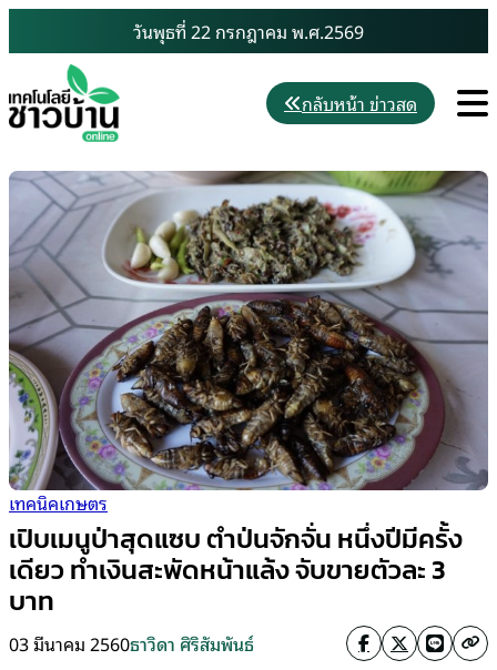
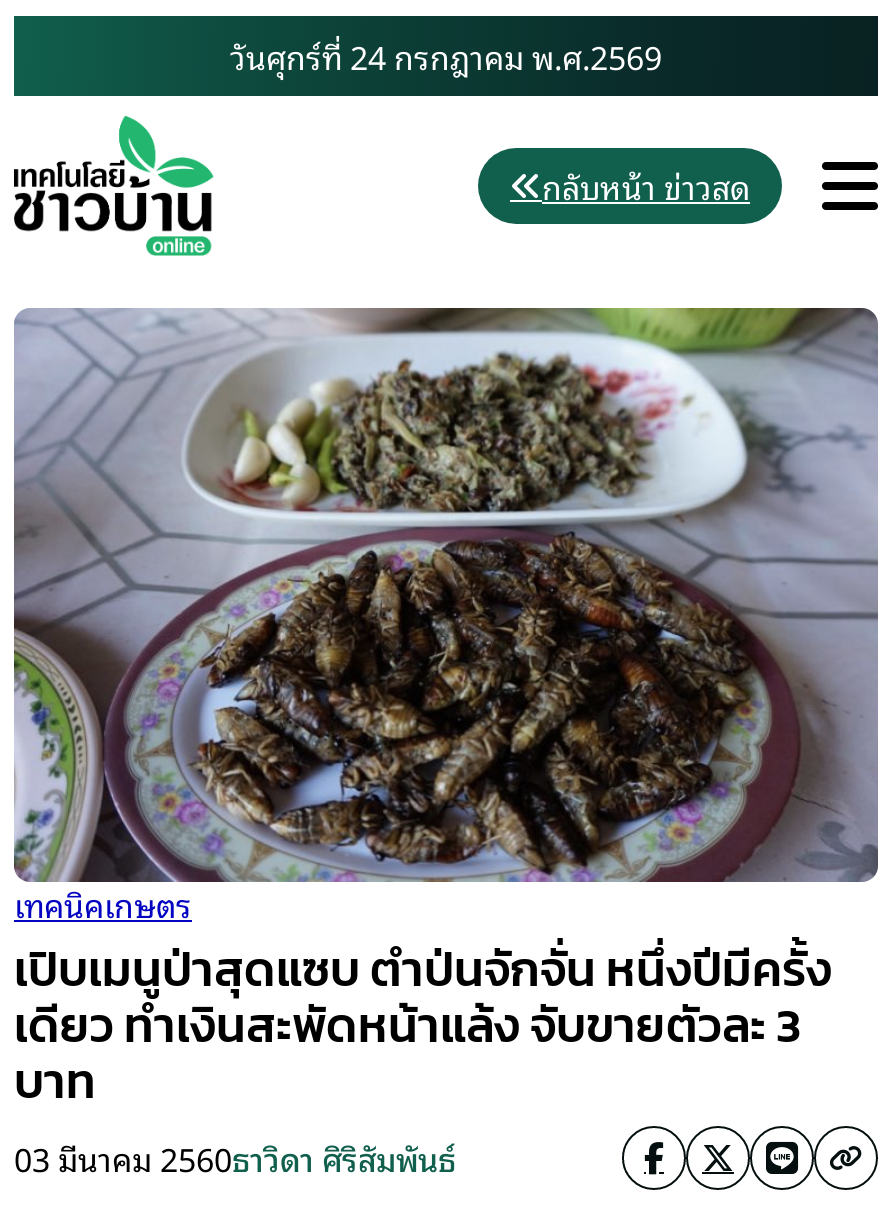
[133,17,364,45] วันพุธที่ 22 กรกฎาคม พ.ศ.2569 -> [230,30,662,82] วันศุกร์ที่ 24 กรกฎาคม พ.ศ.2569

